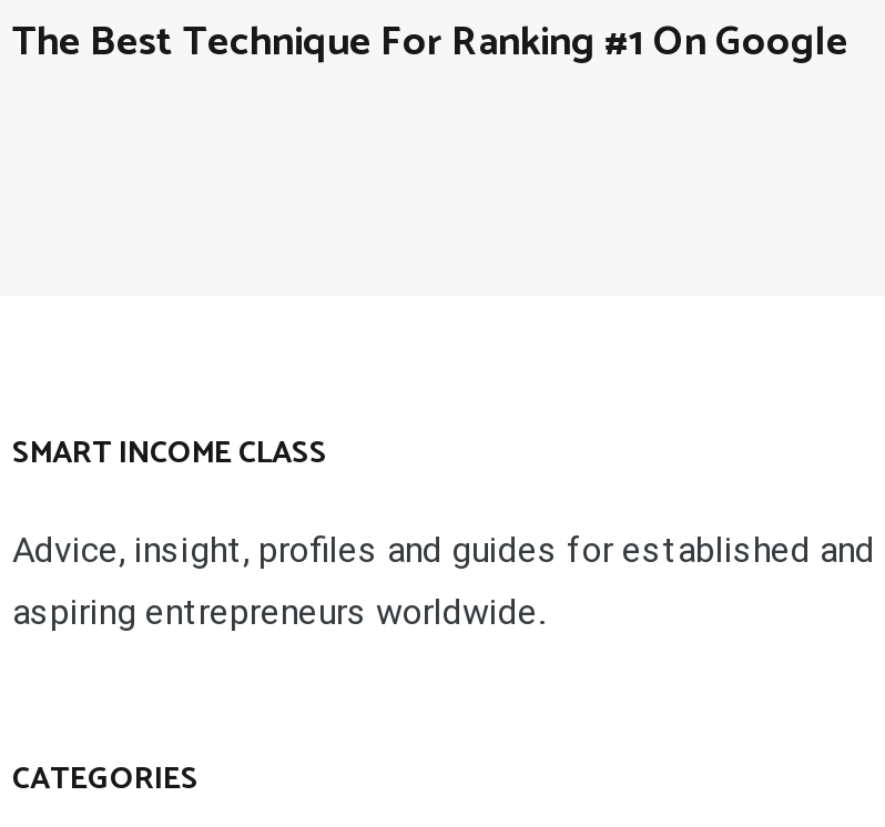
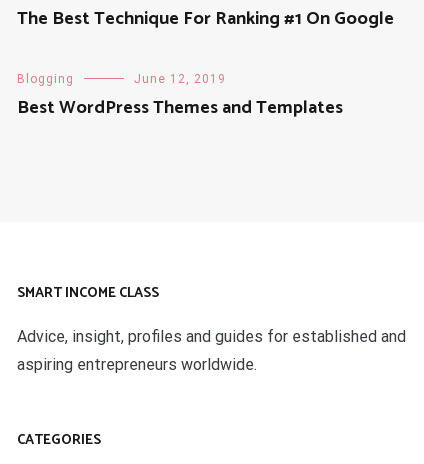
none -> [17,72,343,123] Blogging | June 12, 2019 | Best WordPress Themes and Templates

